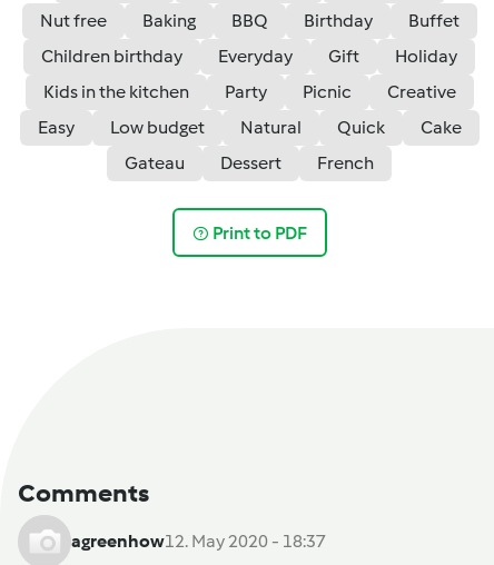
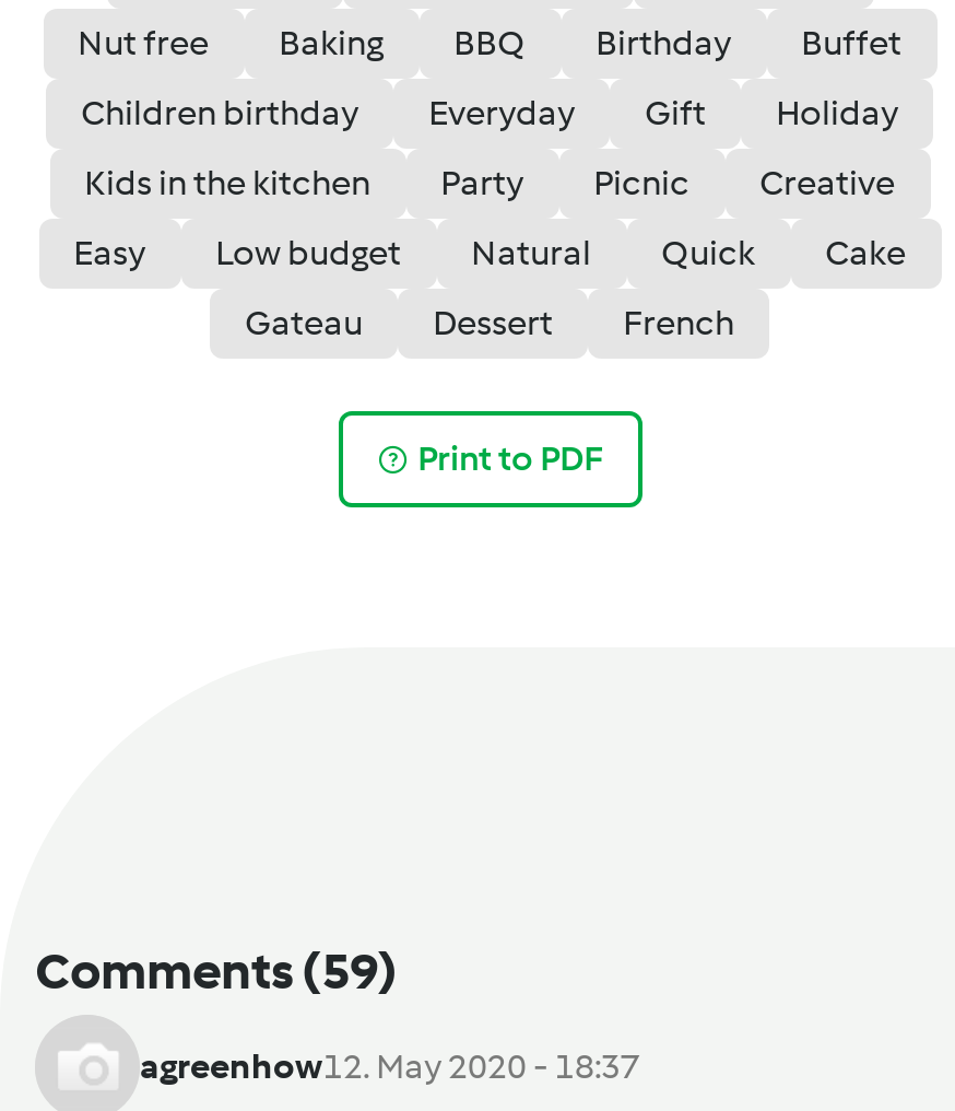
[18,477,149,509] Comments -> [35,939,398,1000] Comments (59)

